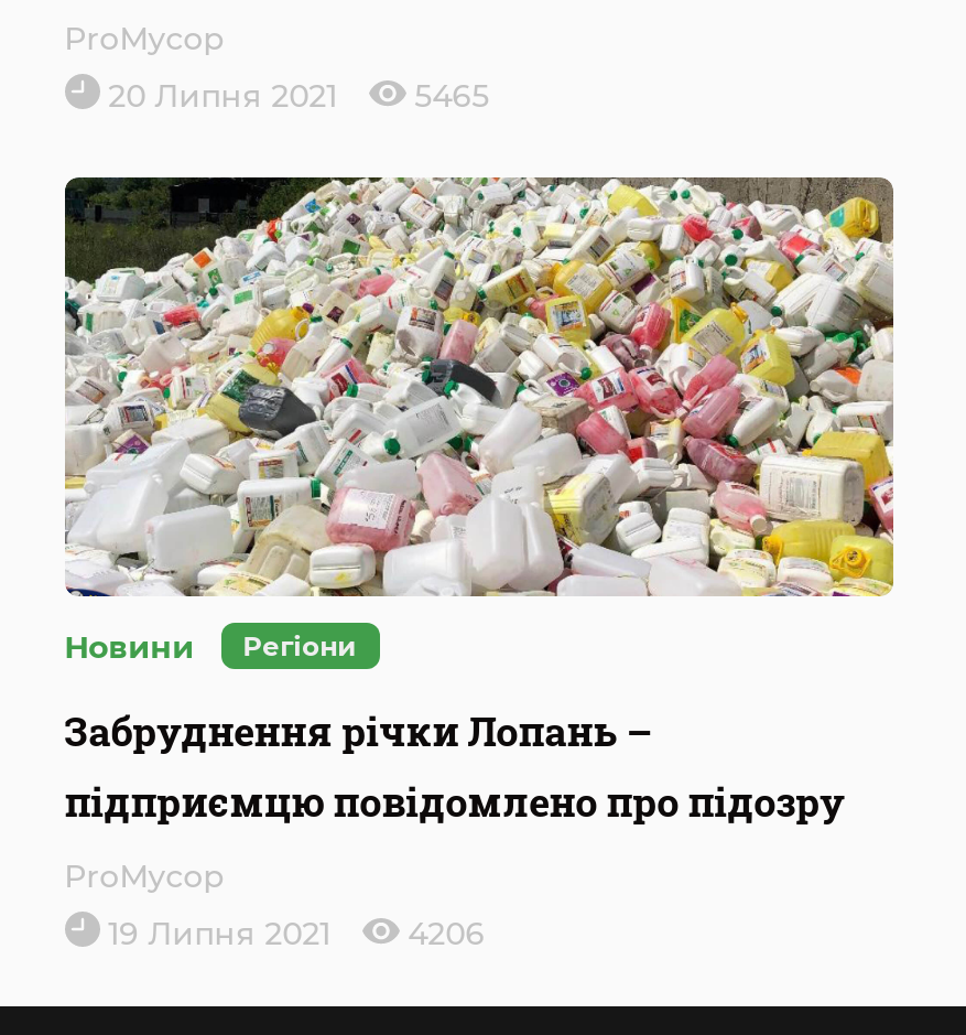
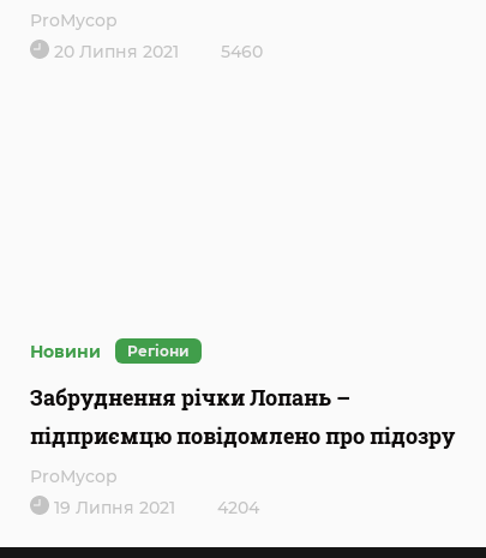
[108,77,489,117] 20 Липня 2021 5465 -> [54,41,262,63] 20 Липня 2021 5460
[63,175,896,599] [image] -> none
[108,914,485,954] 19 Липня 2021 4206 -> [54,497,259,519] 19 Липня 2021 4204

